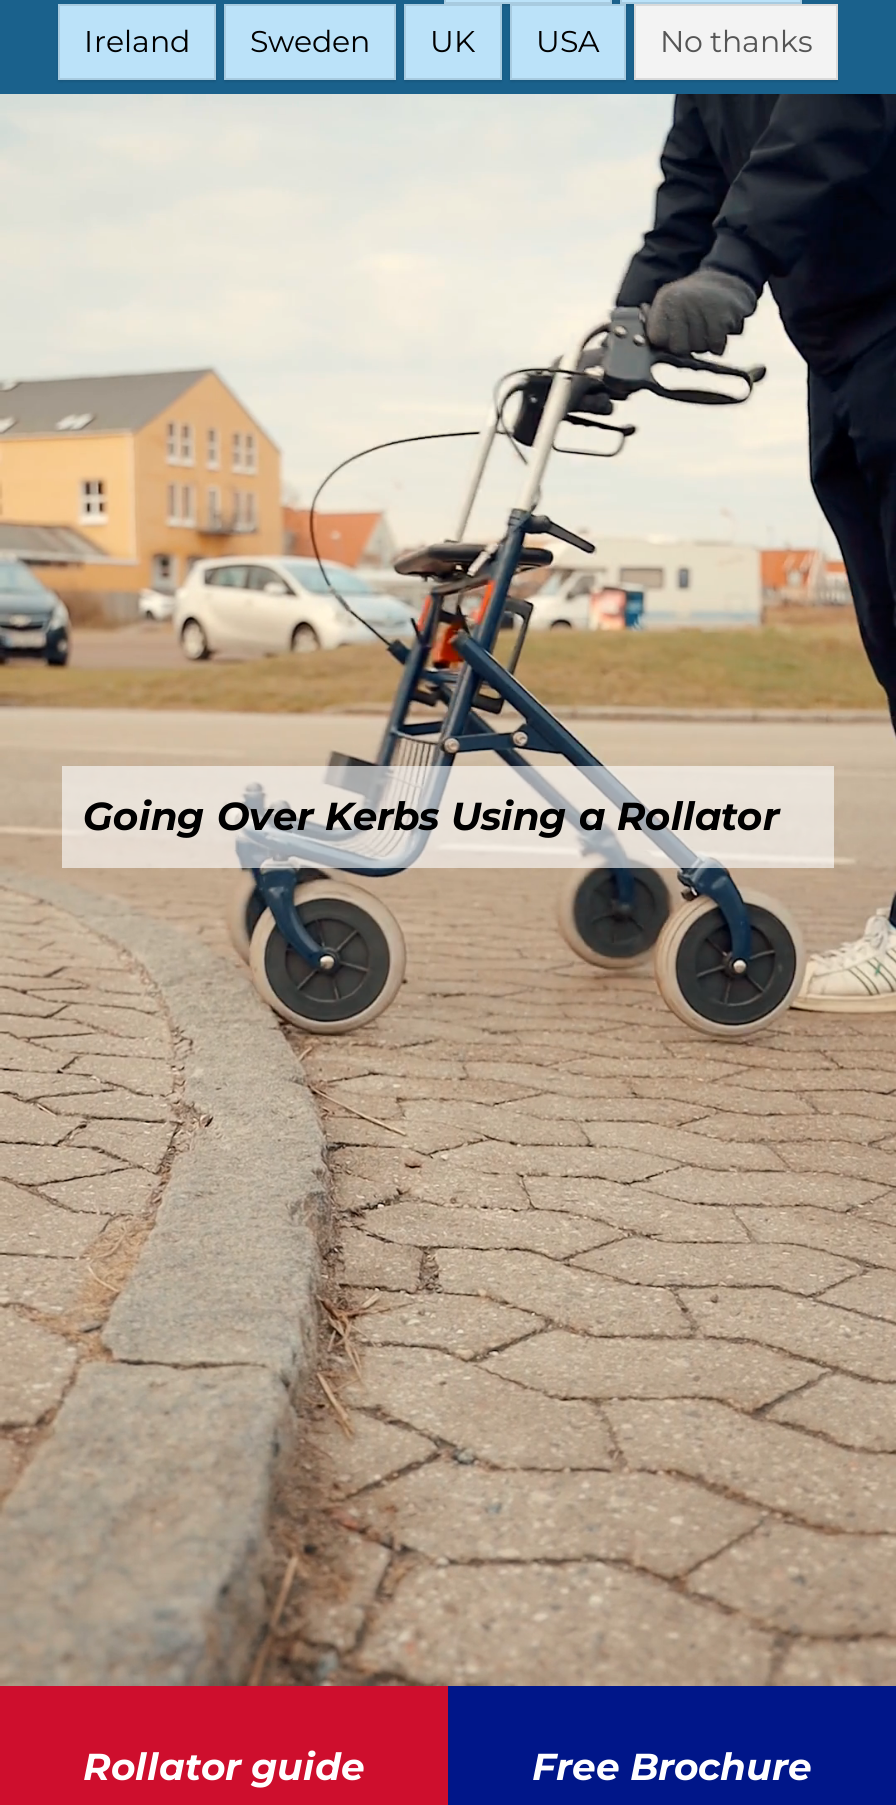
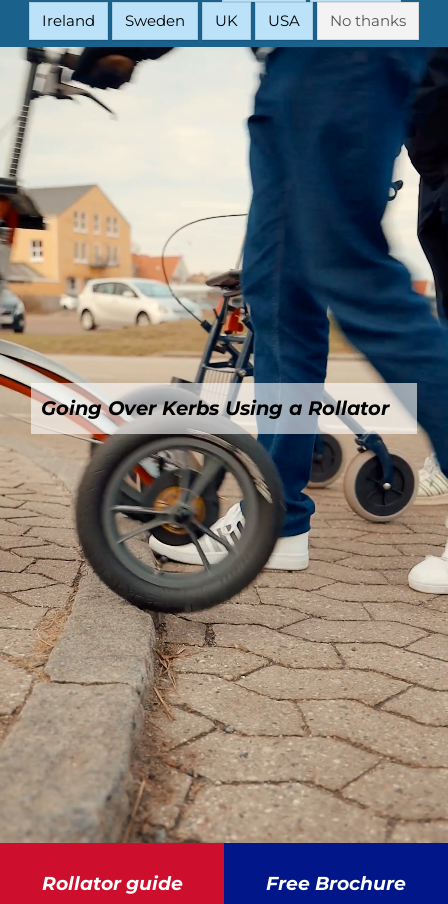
[6,92,890,1686] [image] -> [3,46,445,843] [image]

